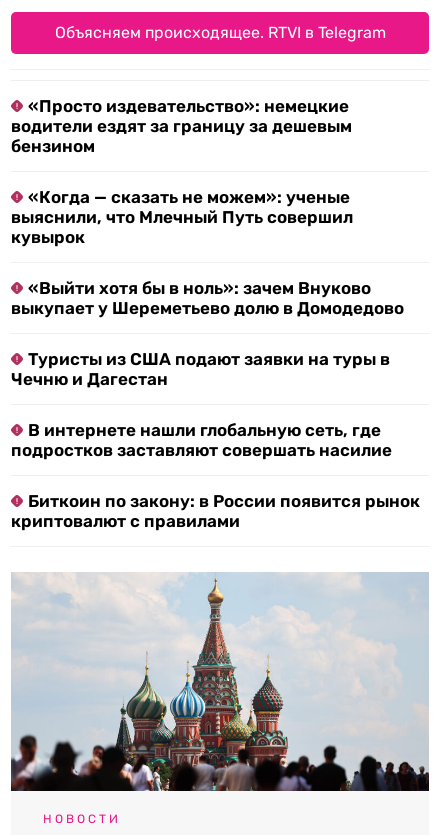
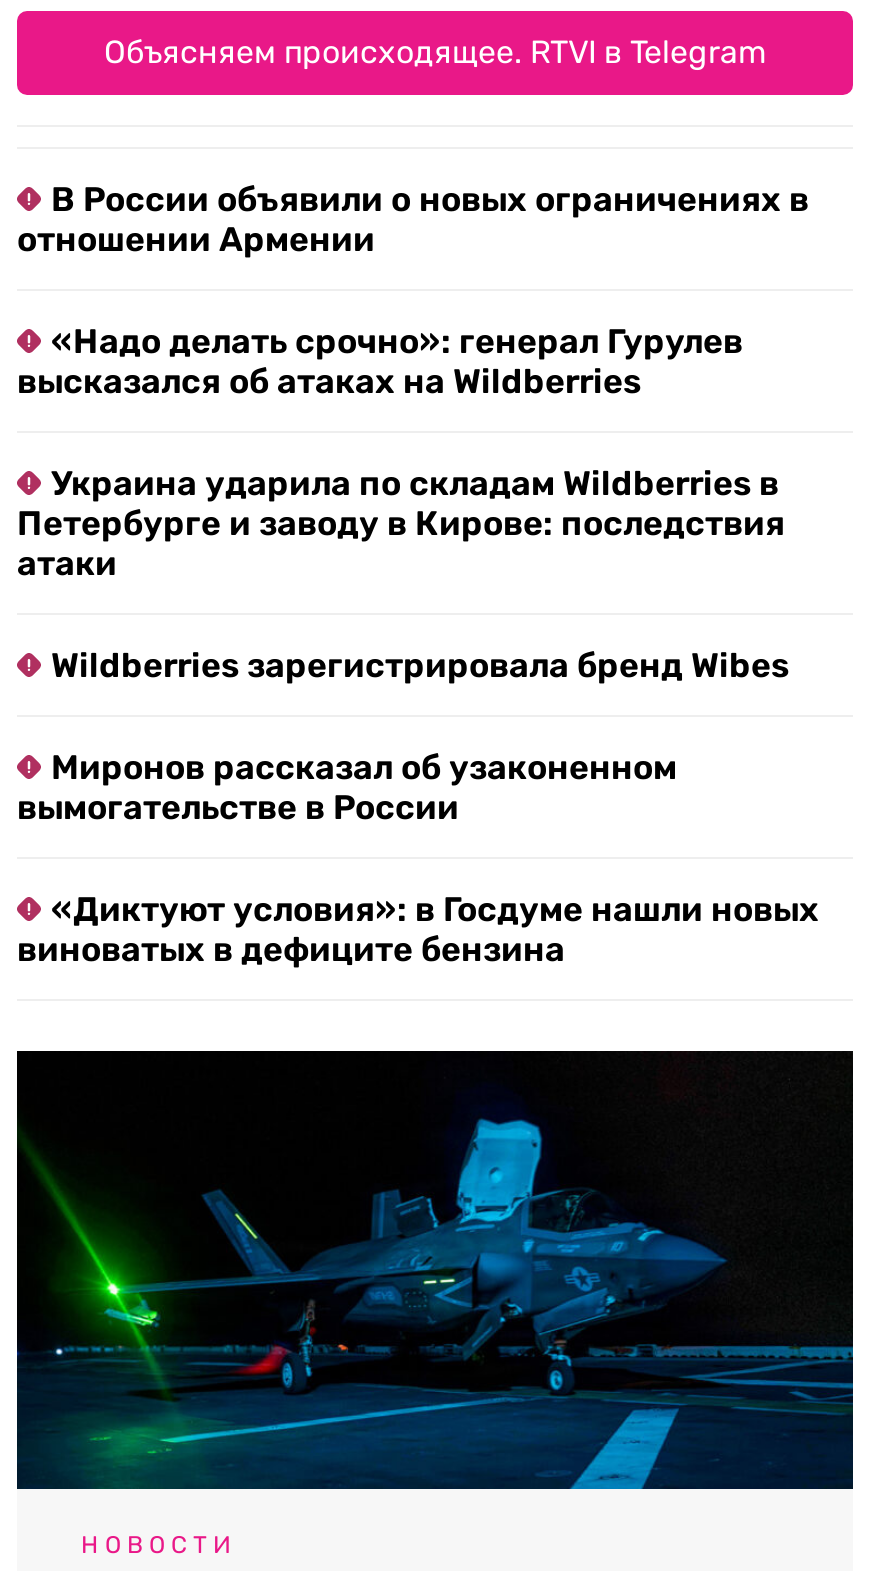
[11,96,352,156] «Просто издевательство»: немецкие | водители ездят за границу за дешевым | бензином -> [17,179,809,259] В России объявили о новых ограничениях в | отношении Армении
[11,187,353,247] «Когда — сказать не можем»: ученые | выяснили, что Млечный Путь совершил | кувырок -> [17,321,743,401] «Надо делать срочно»: генерал Гурулев | высказался об атаках на Wildberries
[11,278,404,318] «Выйти хотя бы в ноль»: зачем Внуково | выкупает у Шереметьево долю в Домодедово -> [17,463,785,583] Украина ударила по складам Wildberries в | Петербурге и заводу в Кирове: последствия | атаки
[11,349,390,389] Туристы из США подают заявки на туры в | Чечню и Дагестан -> [51,645,789,685] Wildberries зарегистрировала бренд Wibes
[11,420,392,460] В интернете нашли глобальную сеть, где | подростков заставляют совершать насилие -> [17,747,677,827] Миронов рассказал об узаконенном | вымогательстве в России
[11,491,420,531] Биткоин по закону: в России появится рынок | криптовалют с правилами -> [17,889,819,969] «Диктуют условия»: в Госдуме нашли новых | виноватых в дефиците бензина
[10,572,430,792] [image] -> [15,1049,855,1491] [image]

